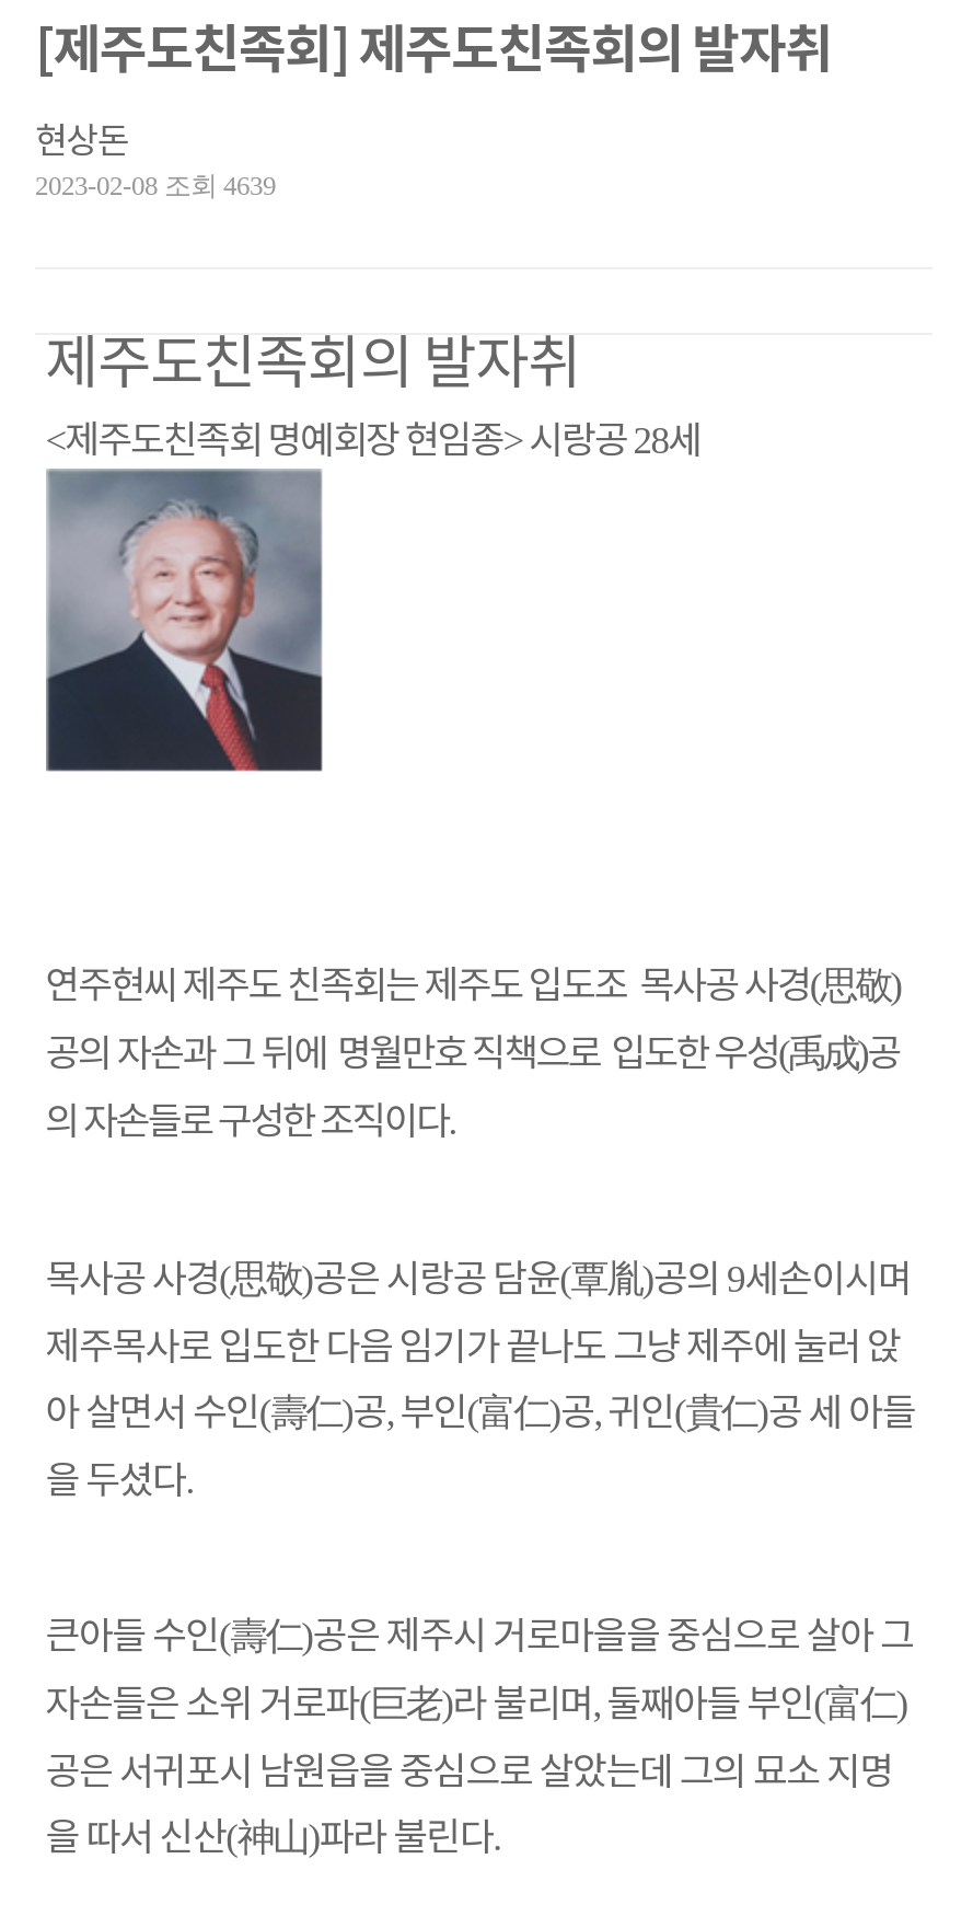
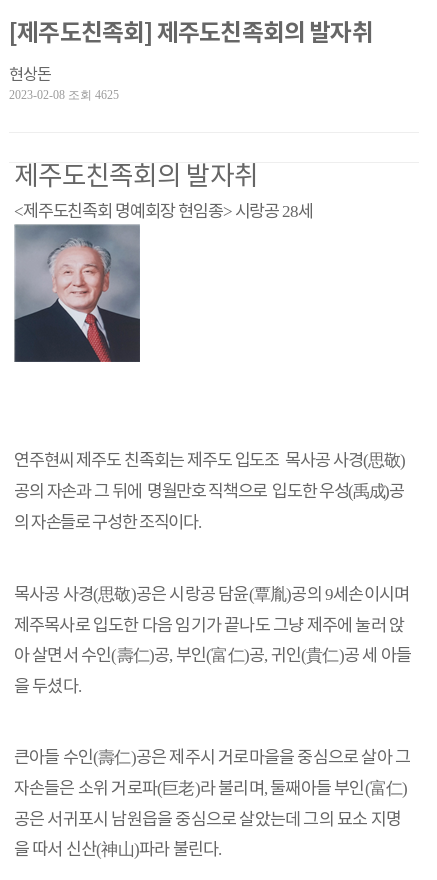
[35,171,276,201] 2023-02-08 조회 4639 -> [9,88,119,102] 2023-02-08 조회 4625

